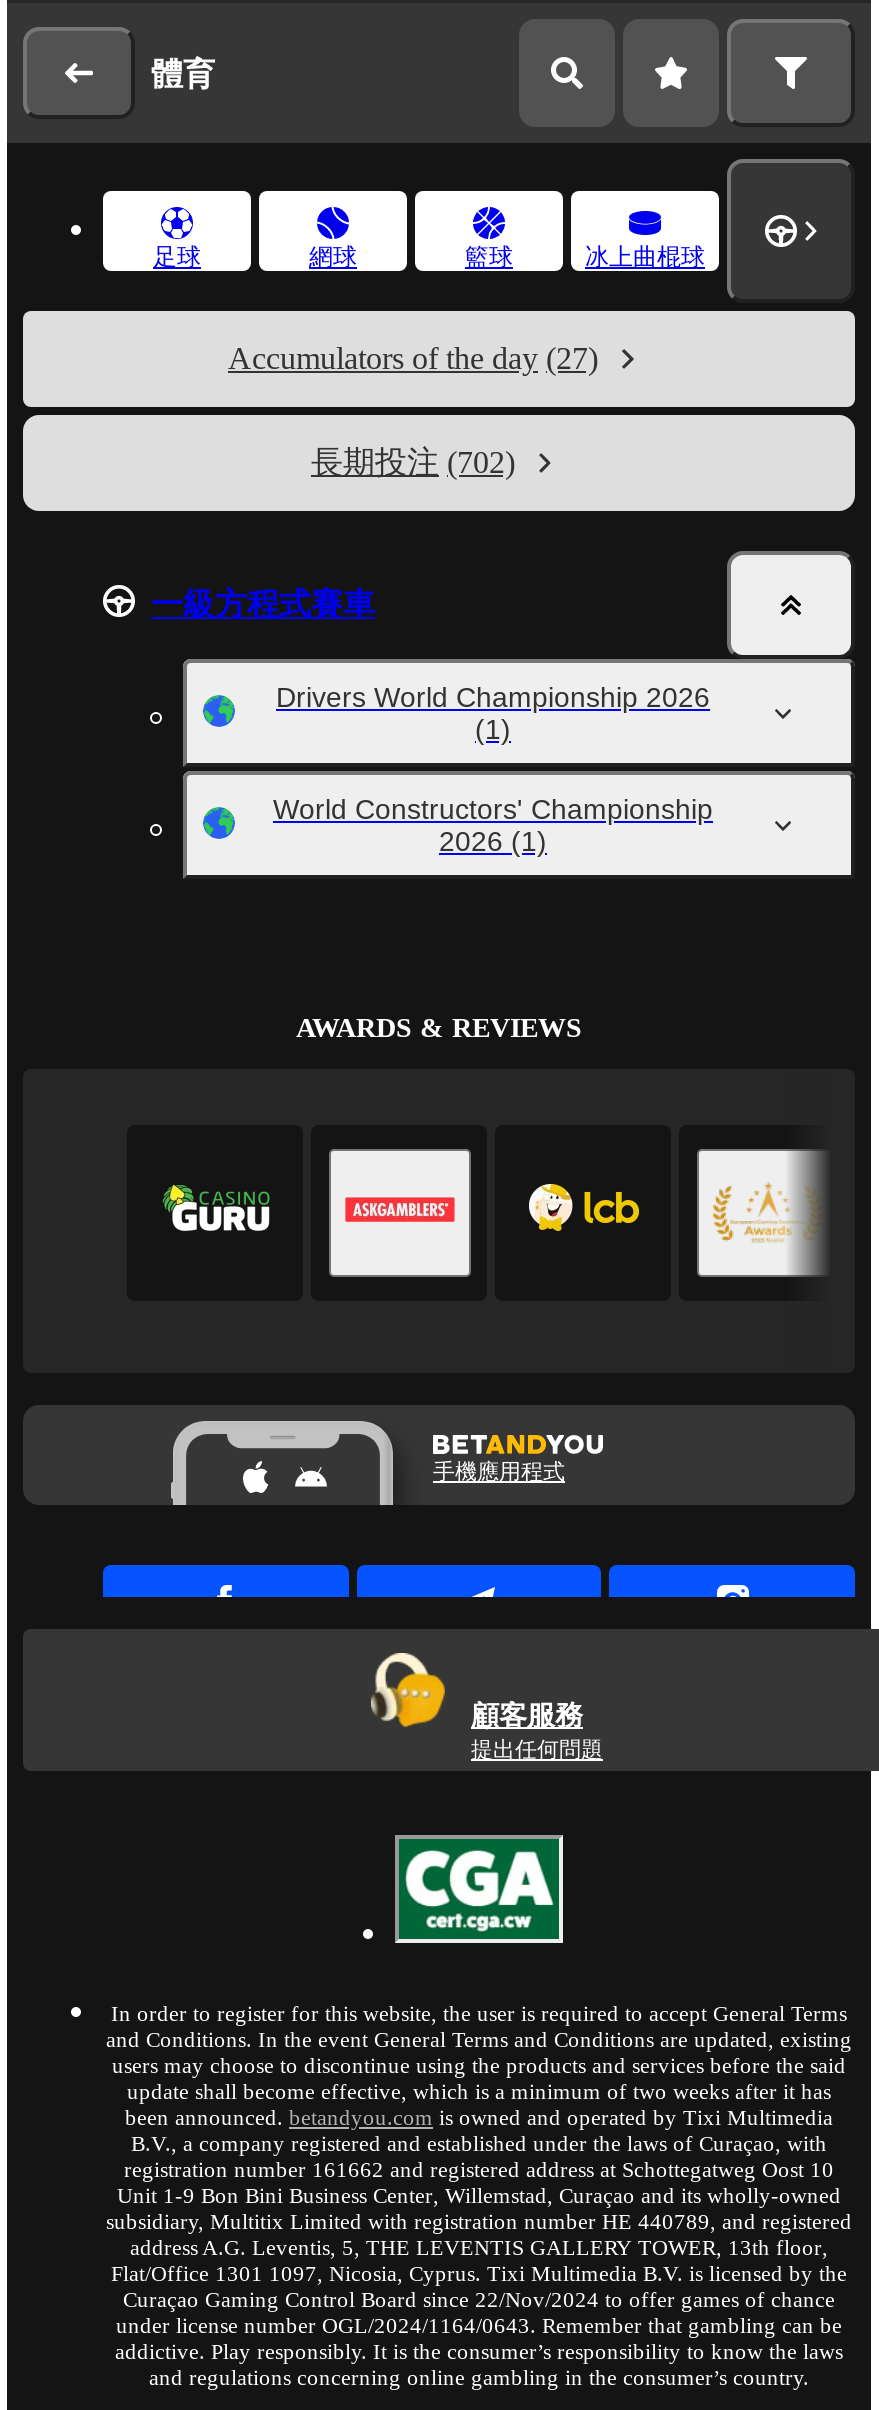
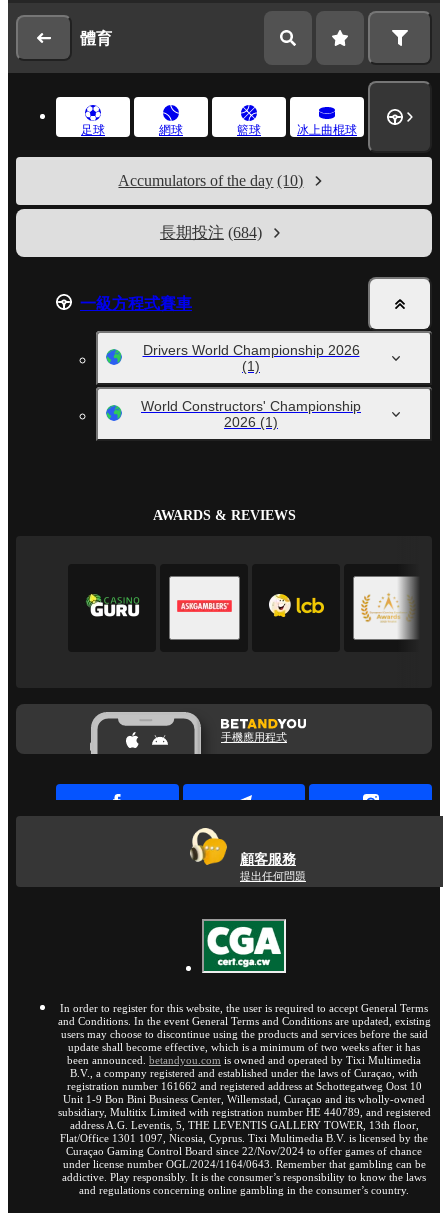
[228,341,598,375] Accumulators of the day (27) -> [118,172,303,189] Accumulators of the day (10)
[311,445,515,479] 長期投注 (702) -> [160,224,262,241] 長期投注 (684)

